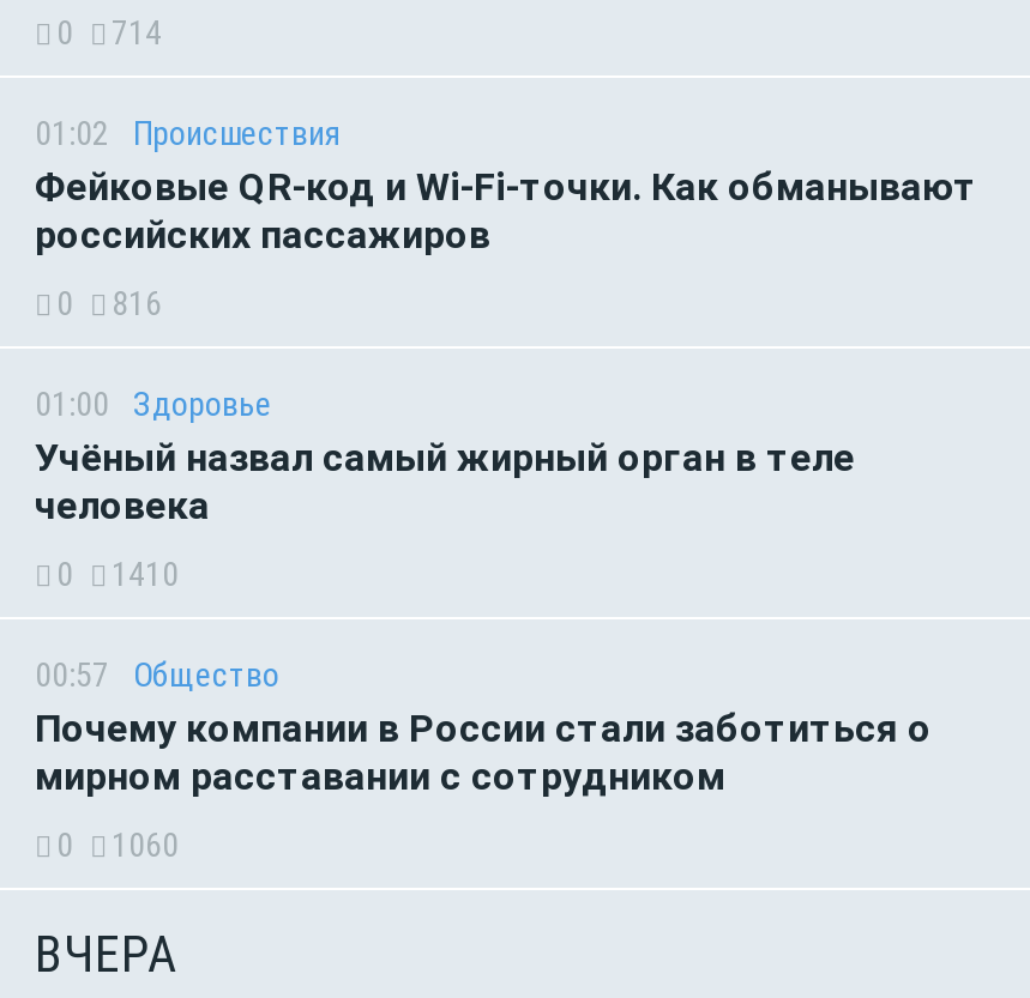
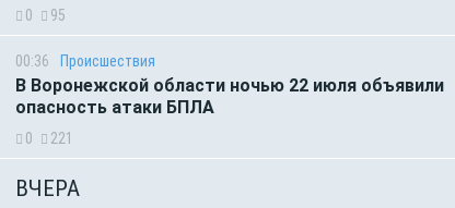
[56,14,162,52] 0 714 -> [25,7,66,24] 0 95
[35,115,342,153] 01:02 Происшествия -> [15,53,155,70] 00:36 Происшествия
[35,165,977,259] Фейковые QR‑код и Wi-Fi-точки. Как обманывают | российских пассажиров -> [15,76,444,118] В Воронежской области ночью 22 июля объявили | опасность атаки БПЛА
[35,285,932,865] 816 | 01:00 | Здоровье | Учёный назвал самый жирный орган в теле | человека | 0 | 1410 | 00:57 | Общество | Почему компании в России стали заботиться о | мирном расставании с сотрудником | 0 | 1060 -> [50,130,73,147] 221

